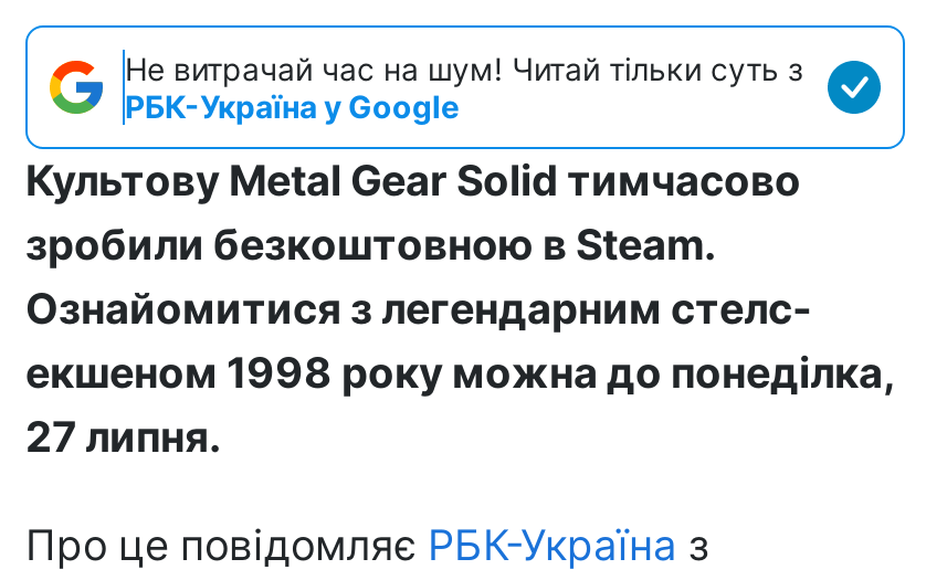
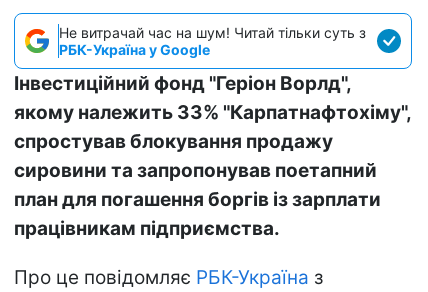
[25,157,894,464] Культову Metal Gear Solid тимчасово | зробили безкоштовною в Steam. | Ознайомитися з легендарним стелс- | екшеном 1998 року можна до понеділка, | 27 липня. -> [14,72,411,240] Інвестиційний фонд "Геріон Ворлд", | якому належить 33% "Карпатнафтохіму", | спростував блокування продажу | сировини та запропонував поетапний | план для погашення боргів із зарплати | працівникам підприємства.

